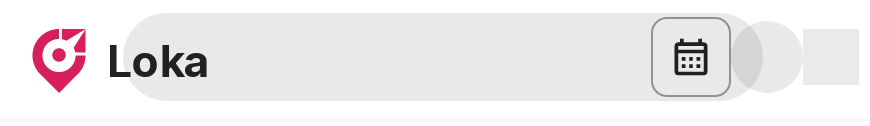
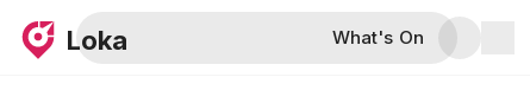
none -> [332,26,424,49] What's On

